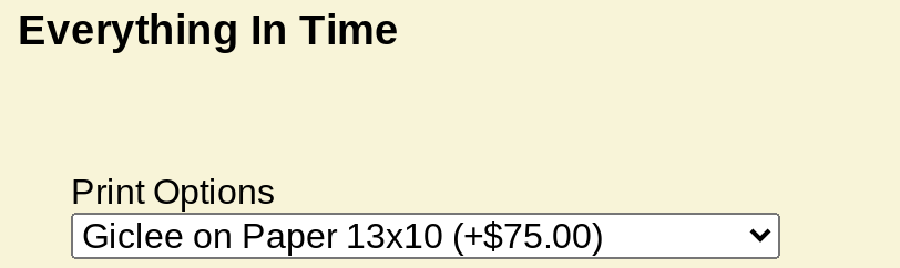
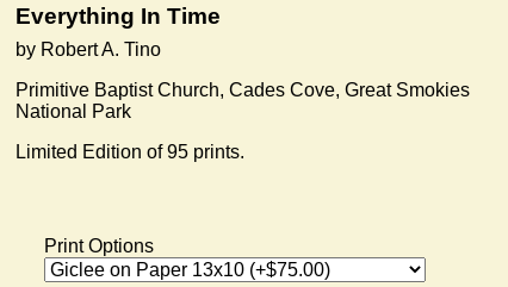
none -> [16,39,470,162] by Robert A. Tino | Primitive Baptist Church, Cades Cove, Great Smokies | National Park | Limited Edition of 95 prints.

